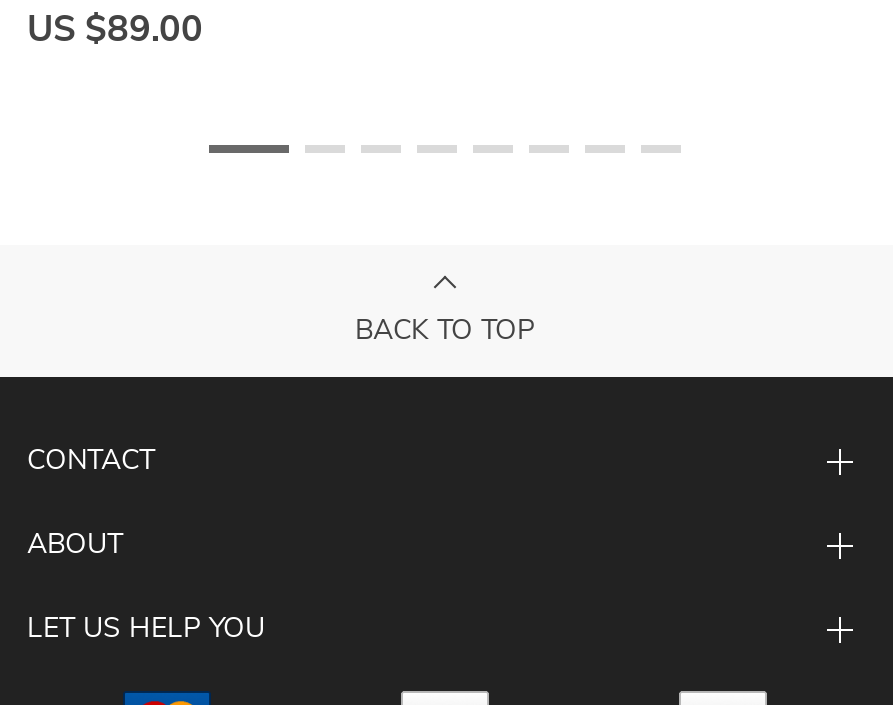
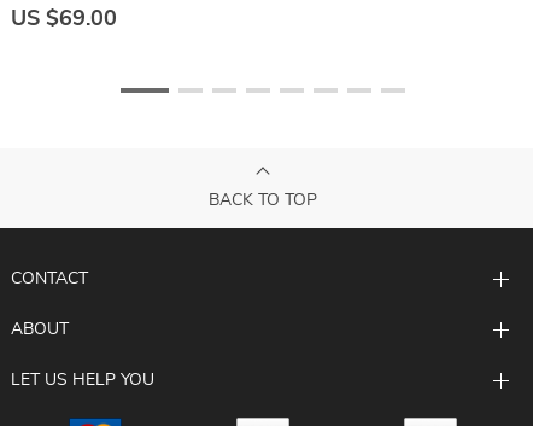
[27,13,203,49] US $89.00 -> [11,8,117,30] US $69.00

